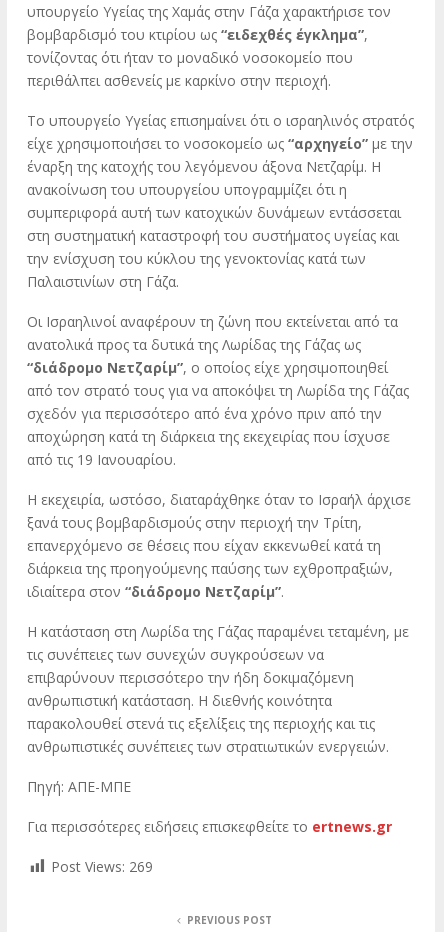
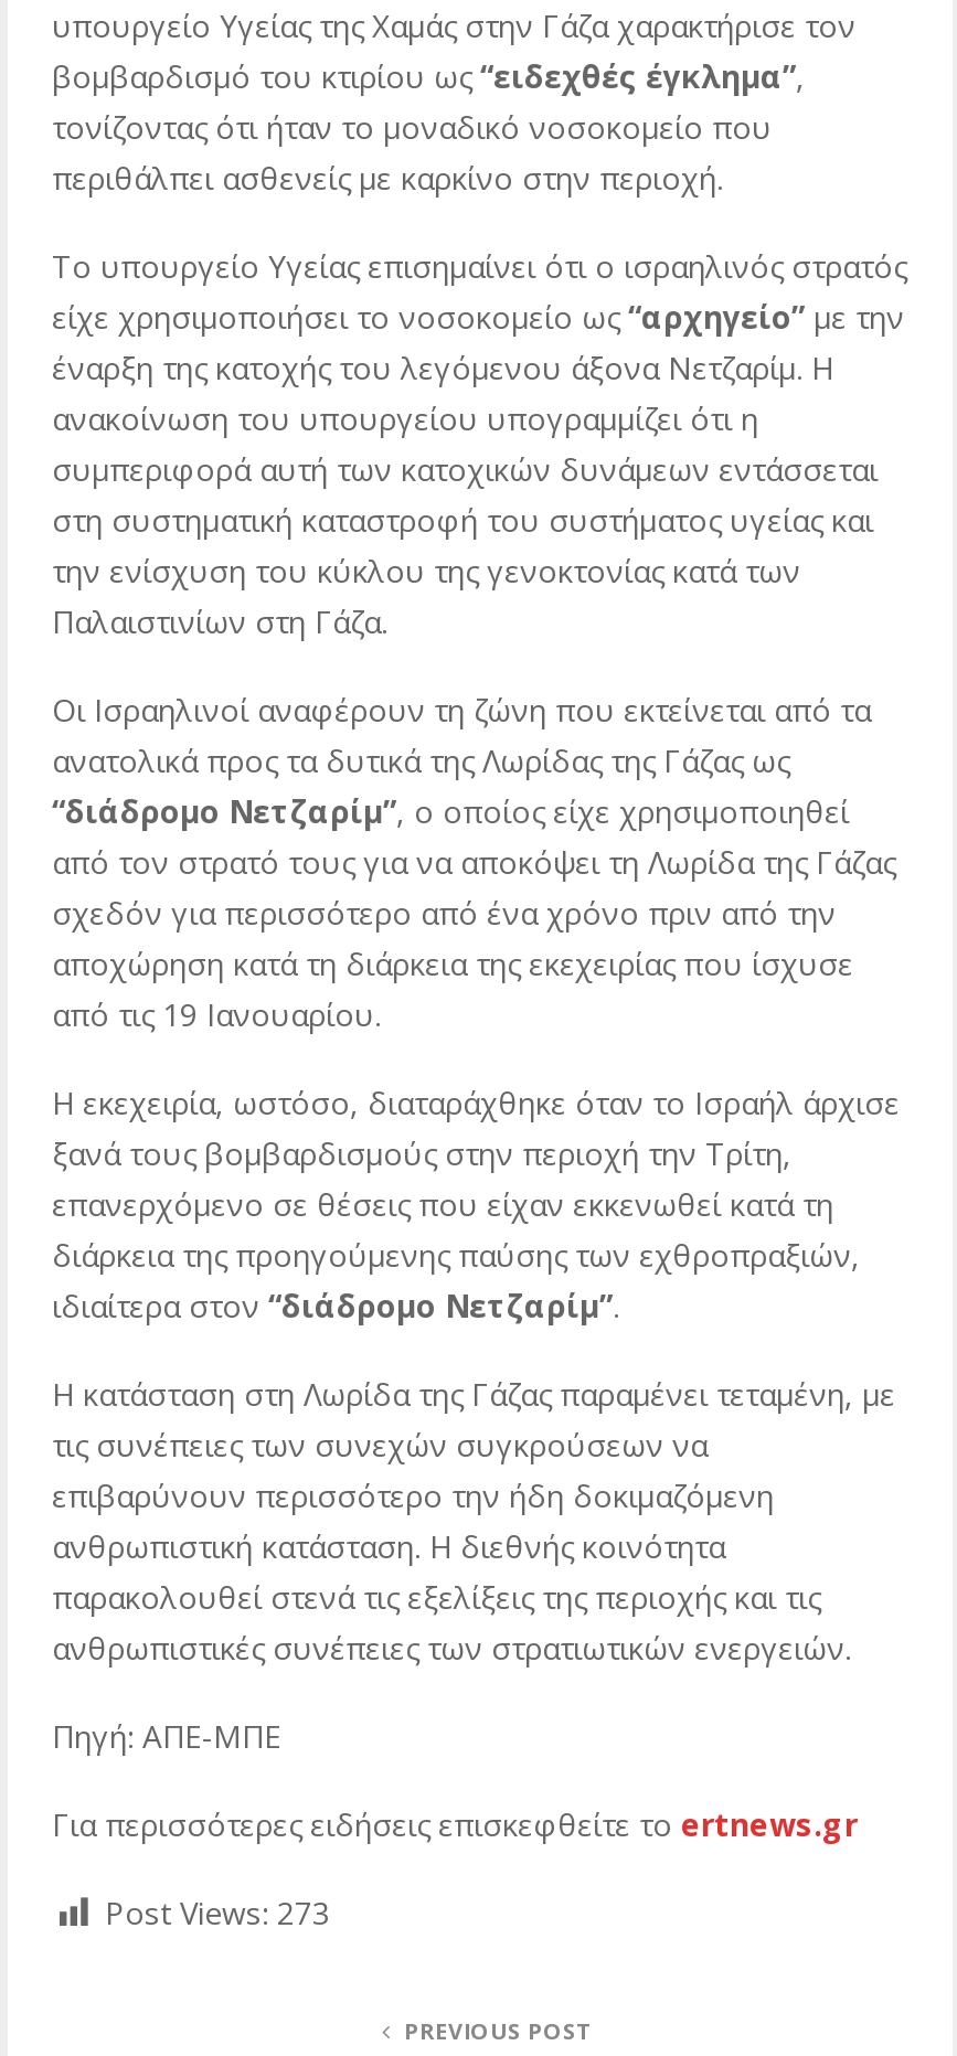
[51,857,153,876] Post Views: 269 -> [105,1892,330,1934] Post Views: 273

